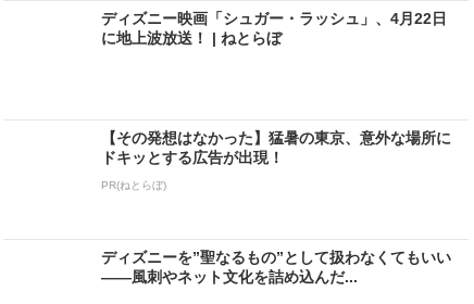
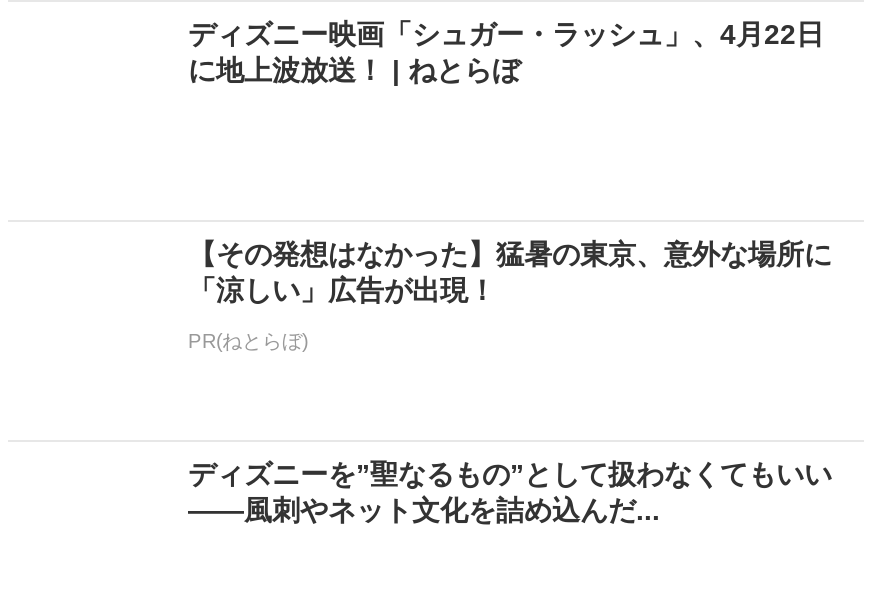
[101,149,284,166] ドキッとする広告が出現！ -> [188,274,496,306] 「涼しい」広告が出現！

